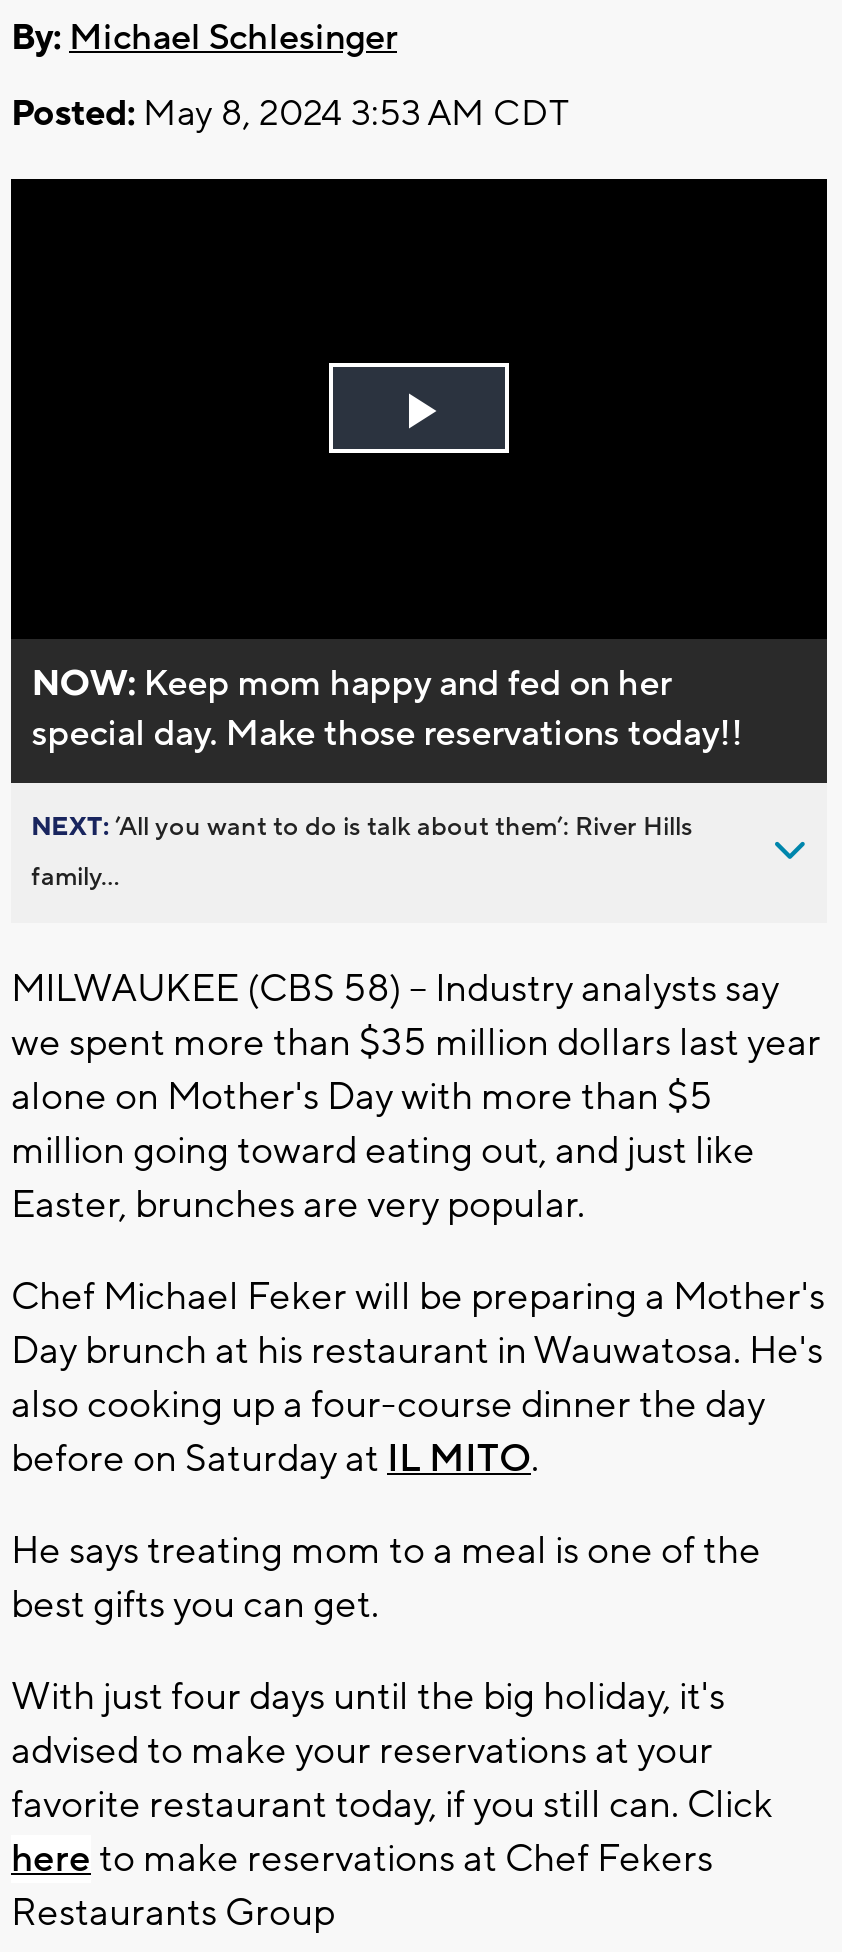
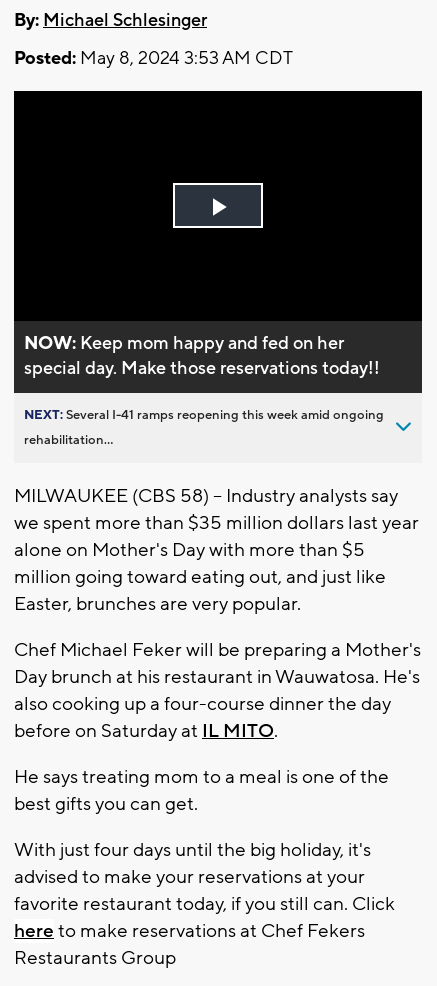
[31,811,693,843] NEXT: ’All you want to do is talk about them’: River Hills -> [24,407,384,423] NEXT: Several I-41 ramps reopening this week amid ongoing
[31,861,119,893] family... -> [24,432,113,448] rehabilitation...

